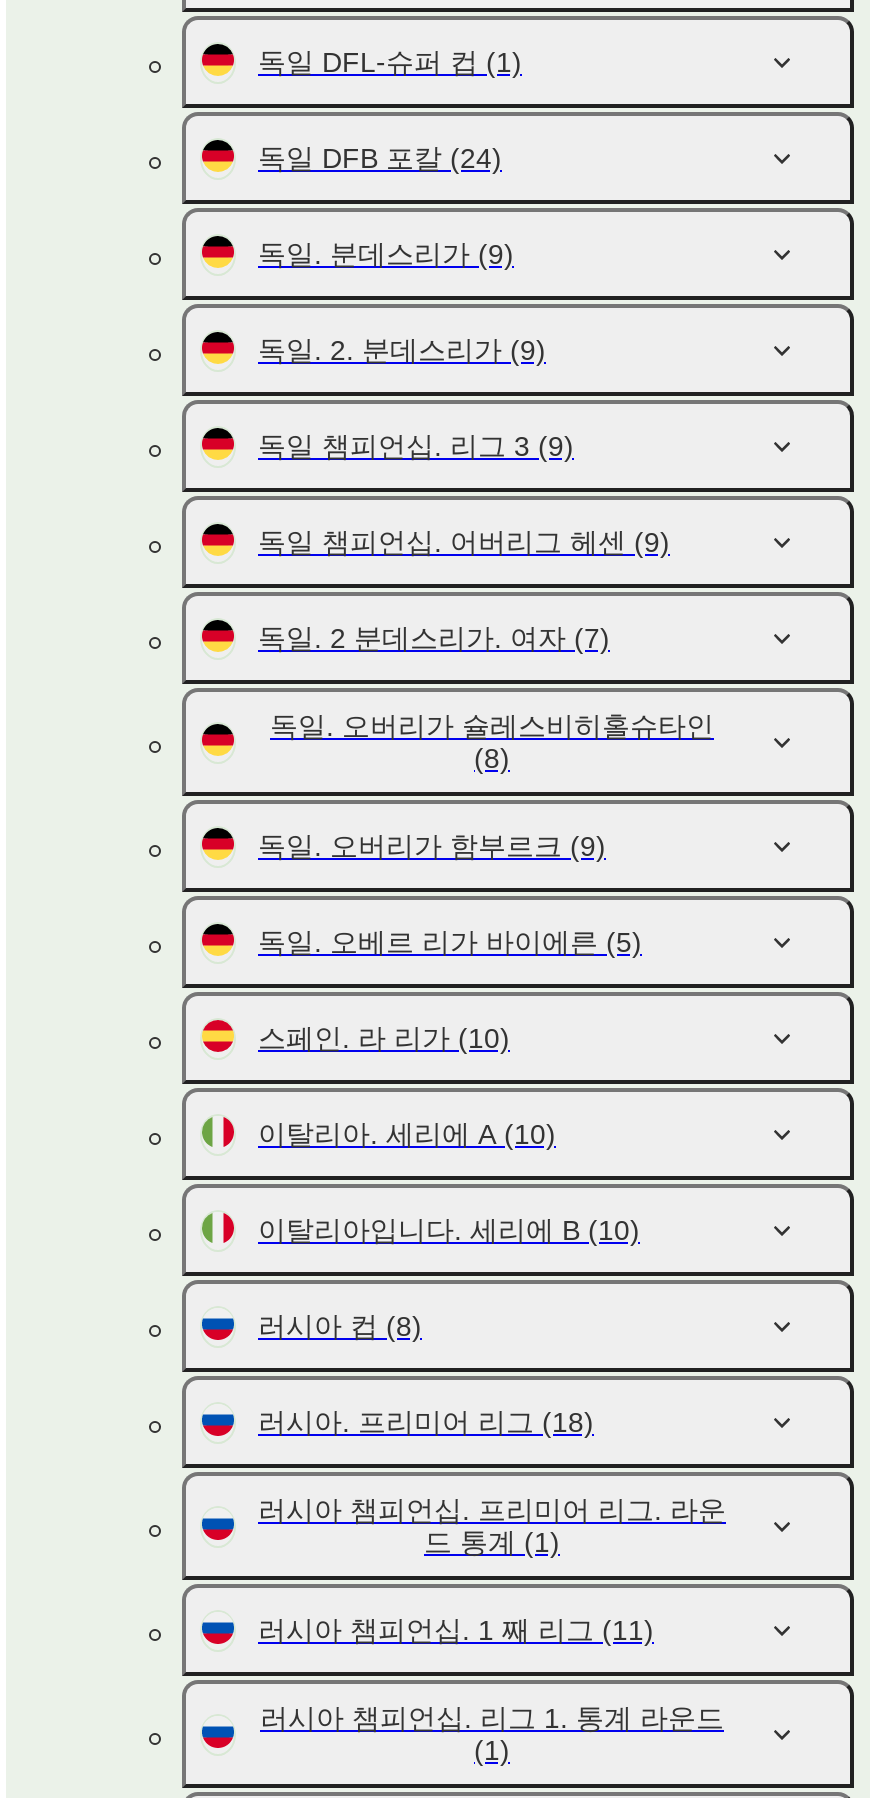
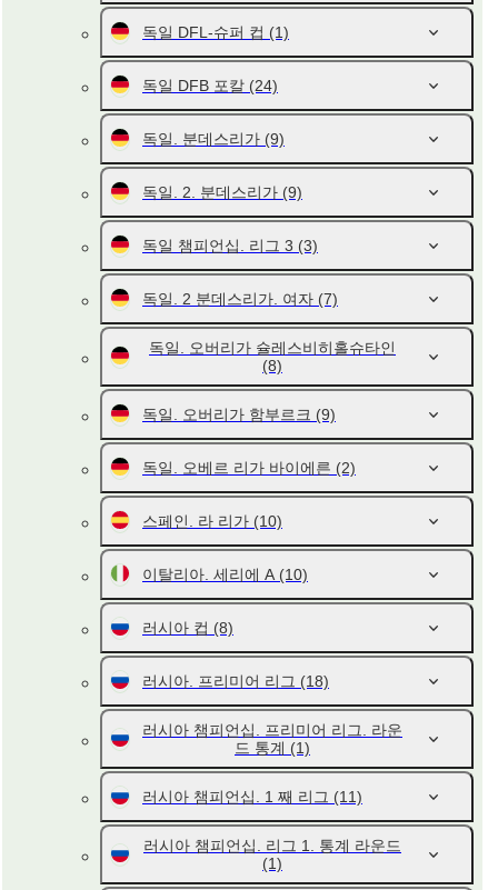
[258,430,670,558] 독일 챔피언십. 리그 3 (9) | 독일 챔피언십. 어버리그 헤센 (9) -> [142,237,318,254] 독일 챔피언십. 리그 3 (3)
[258,926,642,958] 독일. 오베르 리가 바이에른 (5) -> [142,459,356,477] 독일. 오베르 리가 바이에른 (2)
[258,1214,640,1246] 이탈리아입니다. 세리에 B (10) -> none

